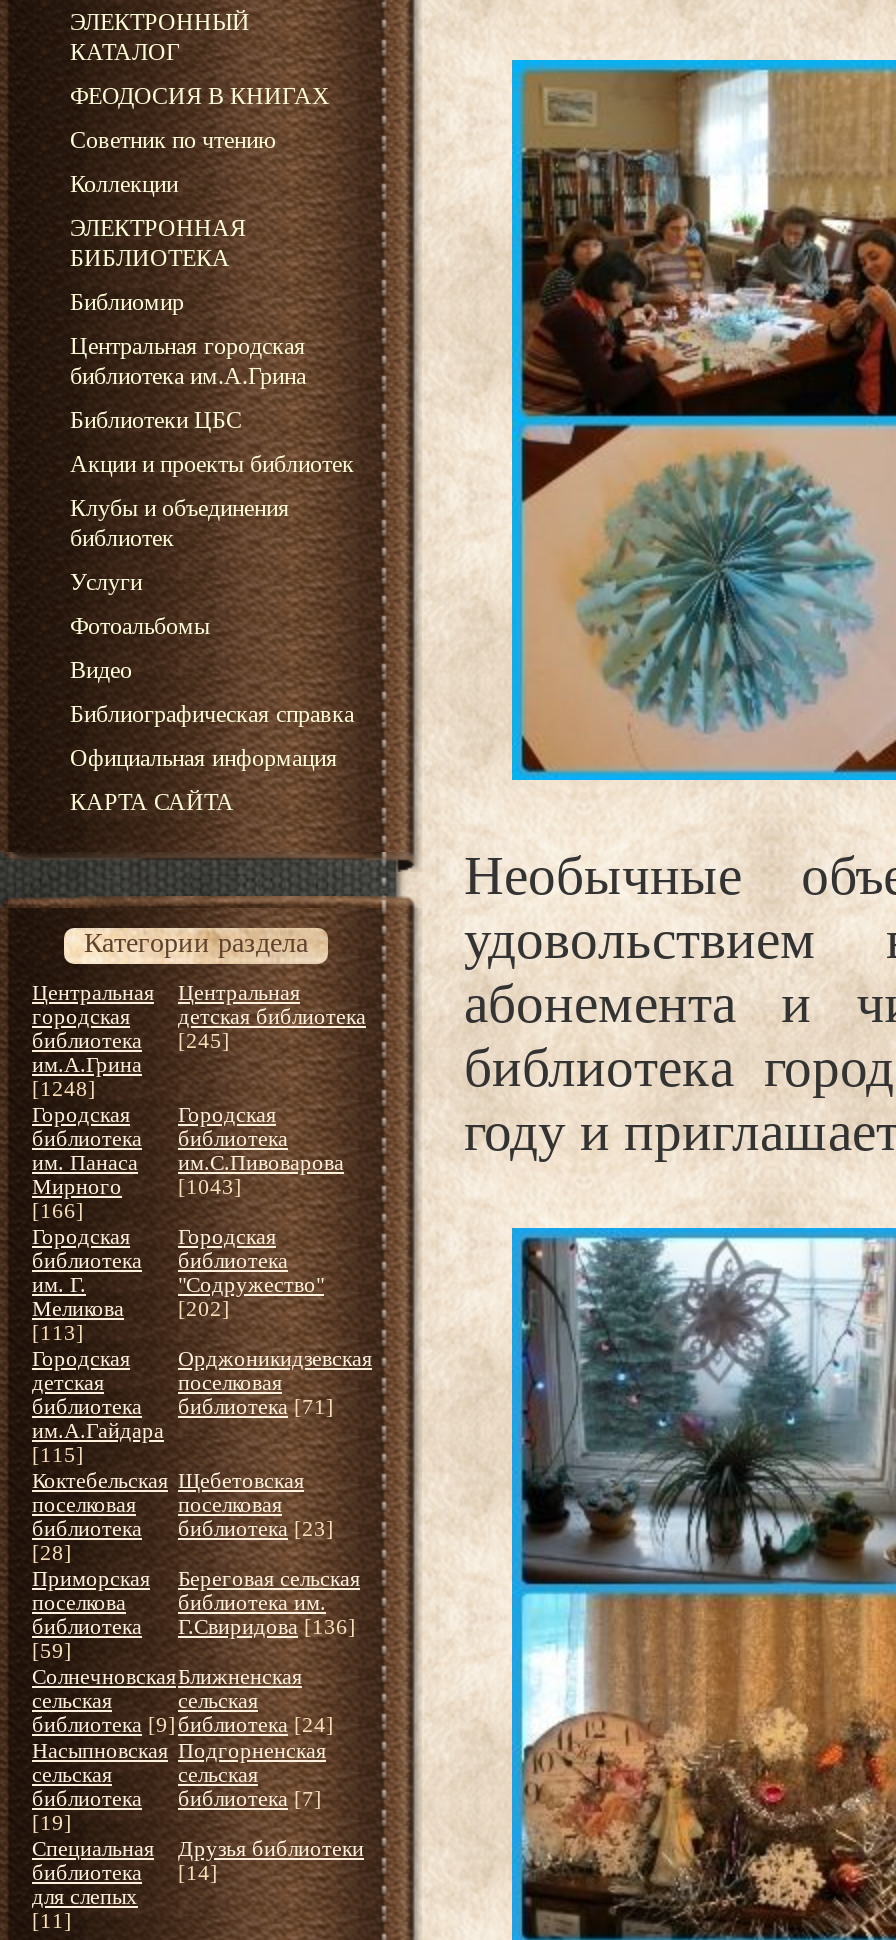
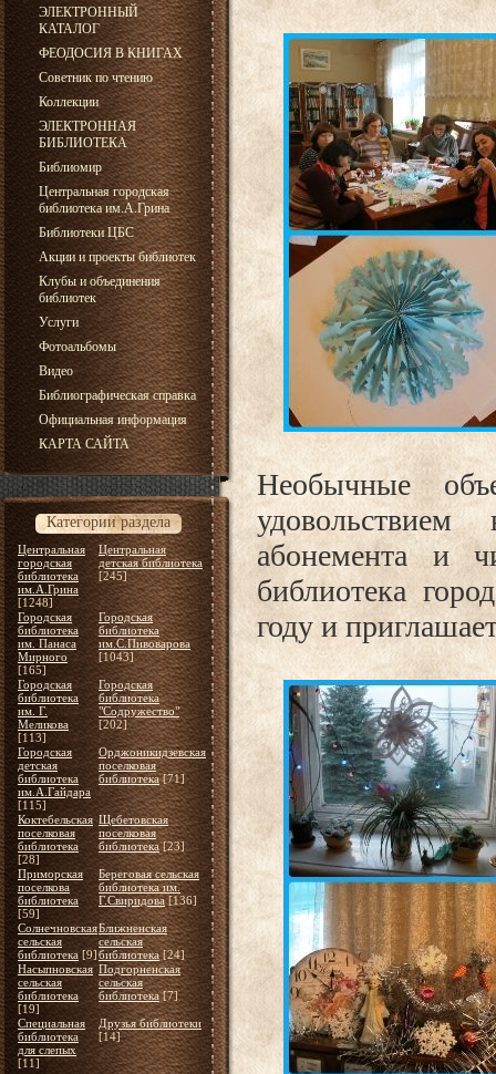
[32,1198,84,1222] [166] -> [18,663,46,677] [165]

